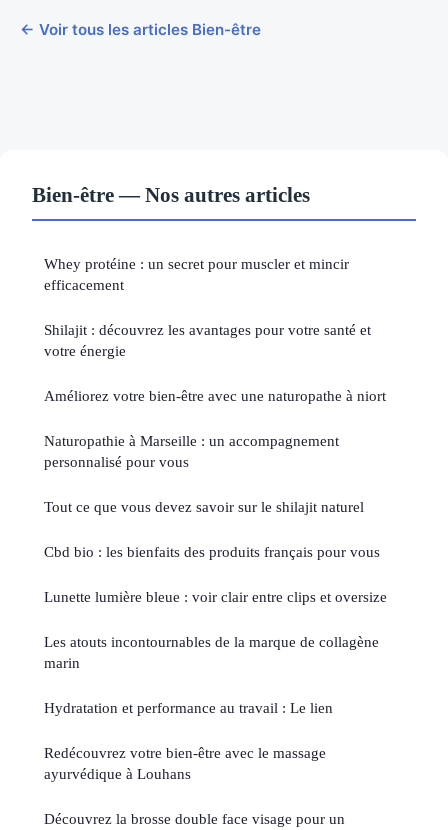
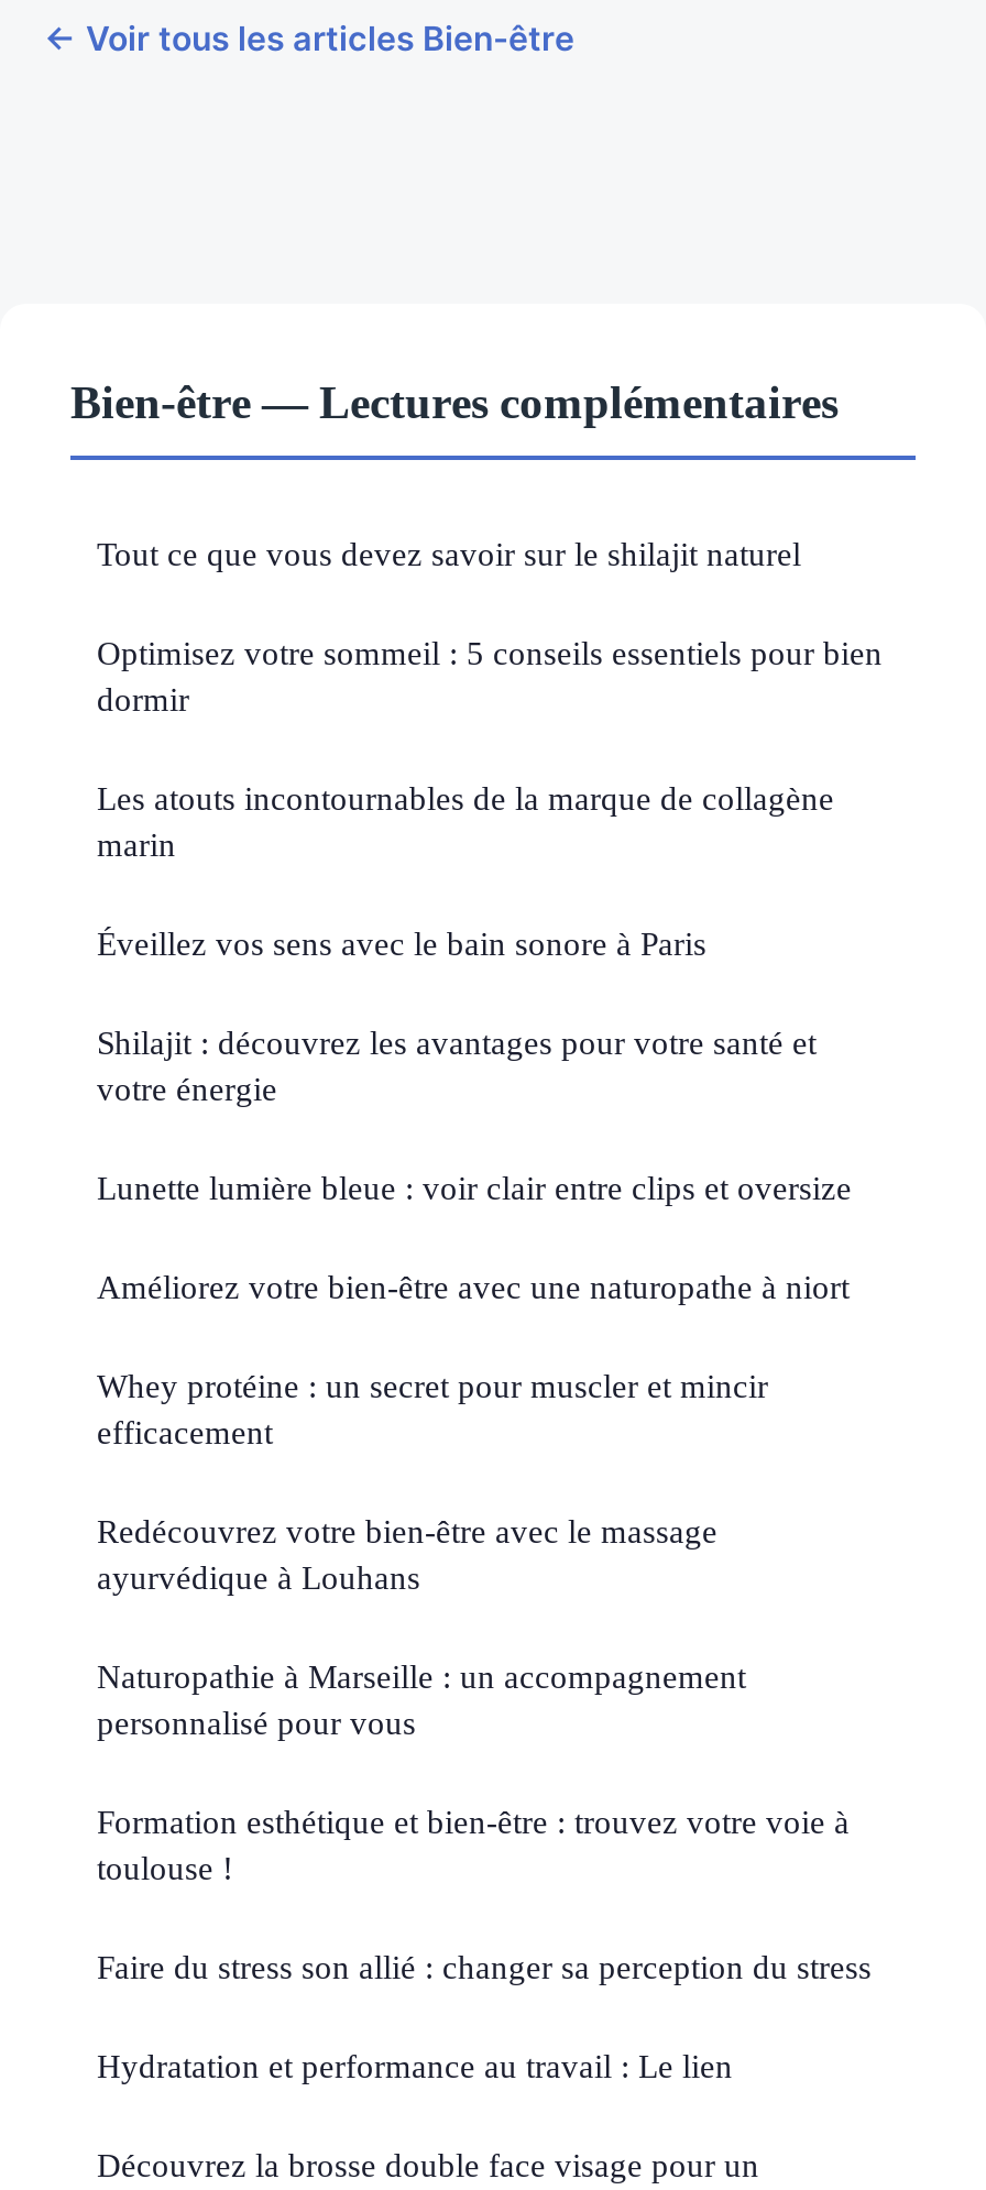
[32,183,310,206] Bien-être — Nos autres articles -> [70,377,883,962] Bien-être — Lectures complémentaires | Optimisez votre sommeil : 5 conseils essentiels pour bien | dormir | Éveillez vos sens avec le bain sonore à Paris
moved [44,255,349,293] -> [97,1367,768,1451]: Whey protéine : un secret pour muscler et mincir | efficacement
moved [44,321,386,404] -> [97,1024,850,1306]: Shilajit : découvrez les avantages pour votre santé et | votre énergie | Améliorez votre bien-être avec une naturopathe à niort
moved [44,432,339,470] -> [97,1658,746,1741]: Naturopathie à Marseille : un accompagnement | personnalisé pour vous
moved [44,498,364,515] -> [97,535,801,573]: Tout ce que vous devez savoir sur le shilajit naturel
[44,543,380,560] Cbd bio : les bienfaits des produits français pour vous -> [97,1803,872,1986] Formation esthétique et bien-être : trouvez votre voie à | toulouse ! | Faire du stress son allié : changer sa perception du stress
moved [44,588,387,671] -> [97,780,852,1207]: Lunette lumière bleue : voir clair entre clips et oversize | Les atouts incontournables de la marque de collagène | marin
moved [44,699,333,716] -> [97,2047,733,2085]: Hydratation et performance au travail : Le lien
moved [44,744,326,782] -> [97,1513,717,1596]: Redécouvrez votre bien-être avec le massage | ayurvédique à Louhans

